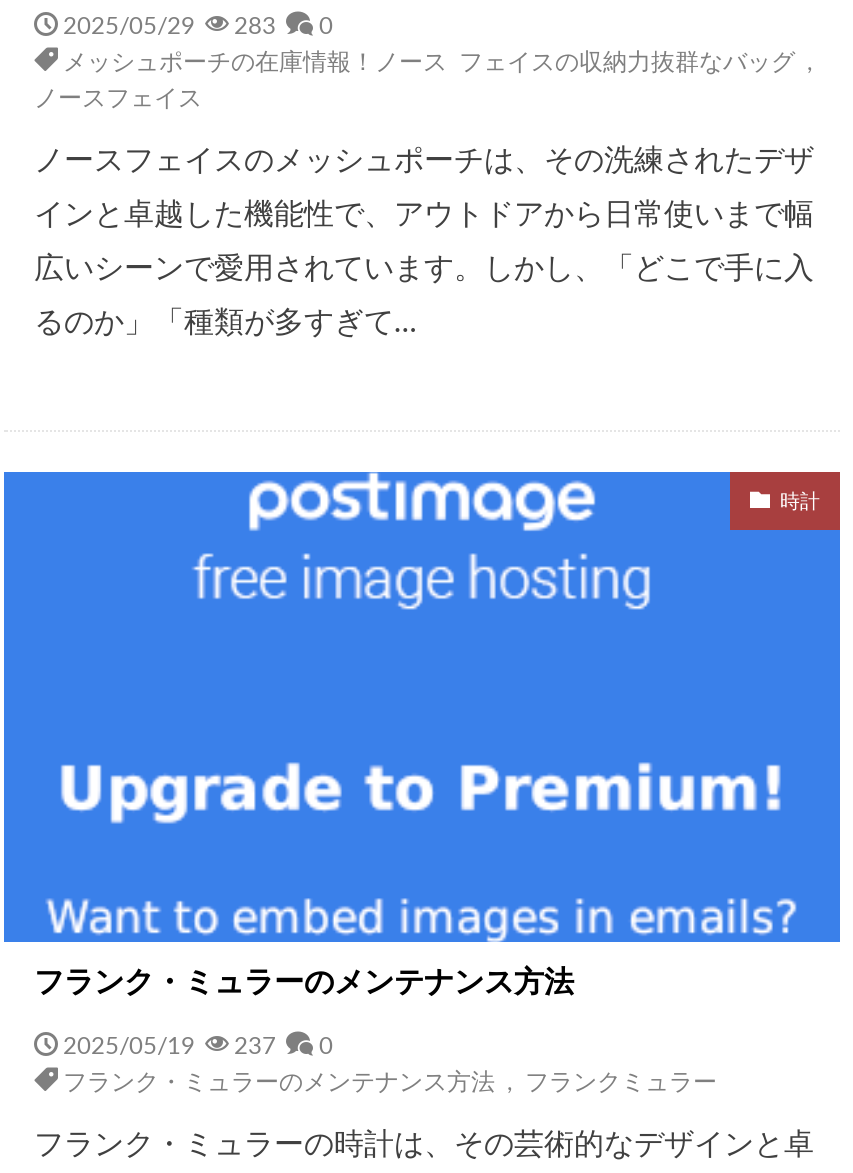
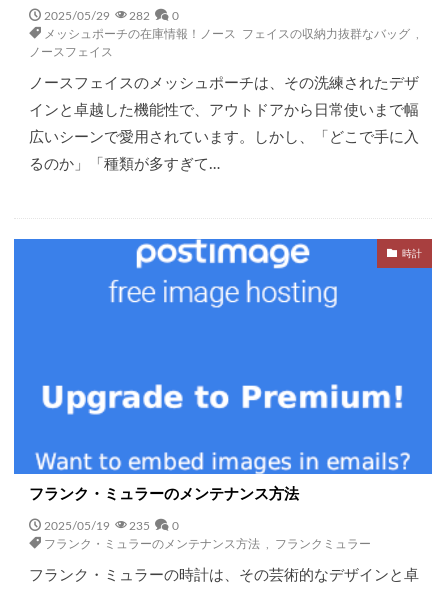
[63,12,333,36] 2025/05/29 283 0 -> [43,9,178,21] 2025/05/29 282 0
[63,1032,333,1056] 2025/05/19 237 0 -> [43,519,178,531] 2025/05/19 235 0

